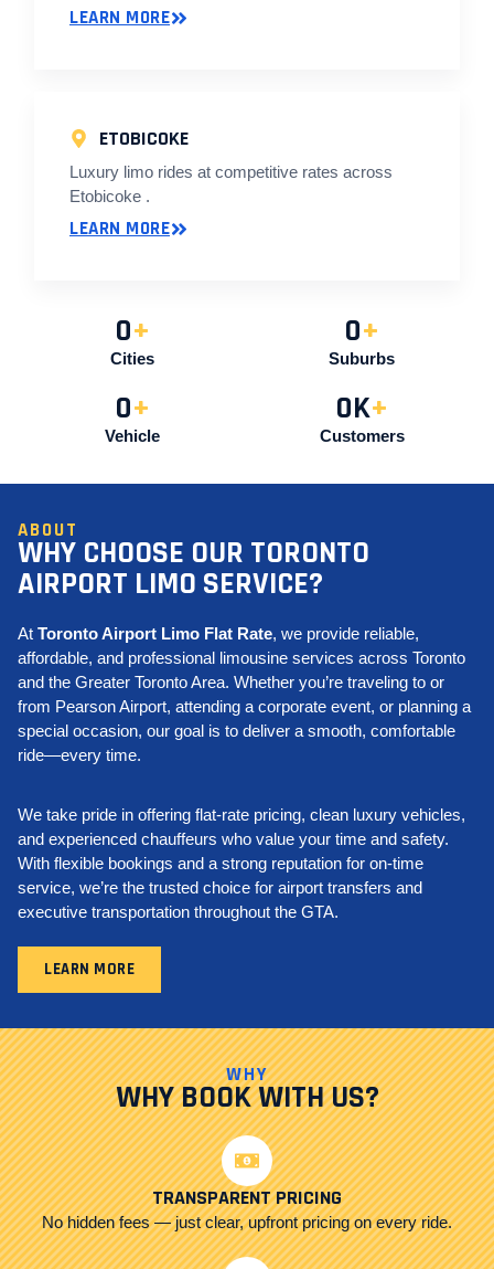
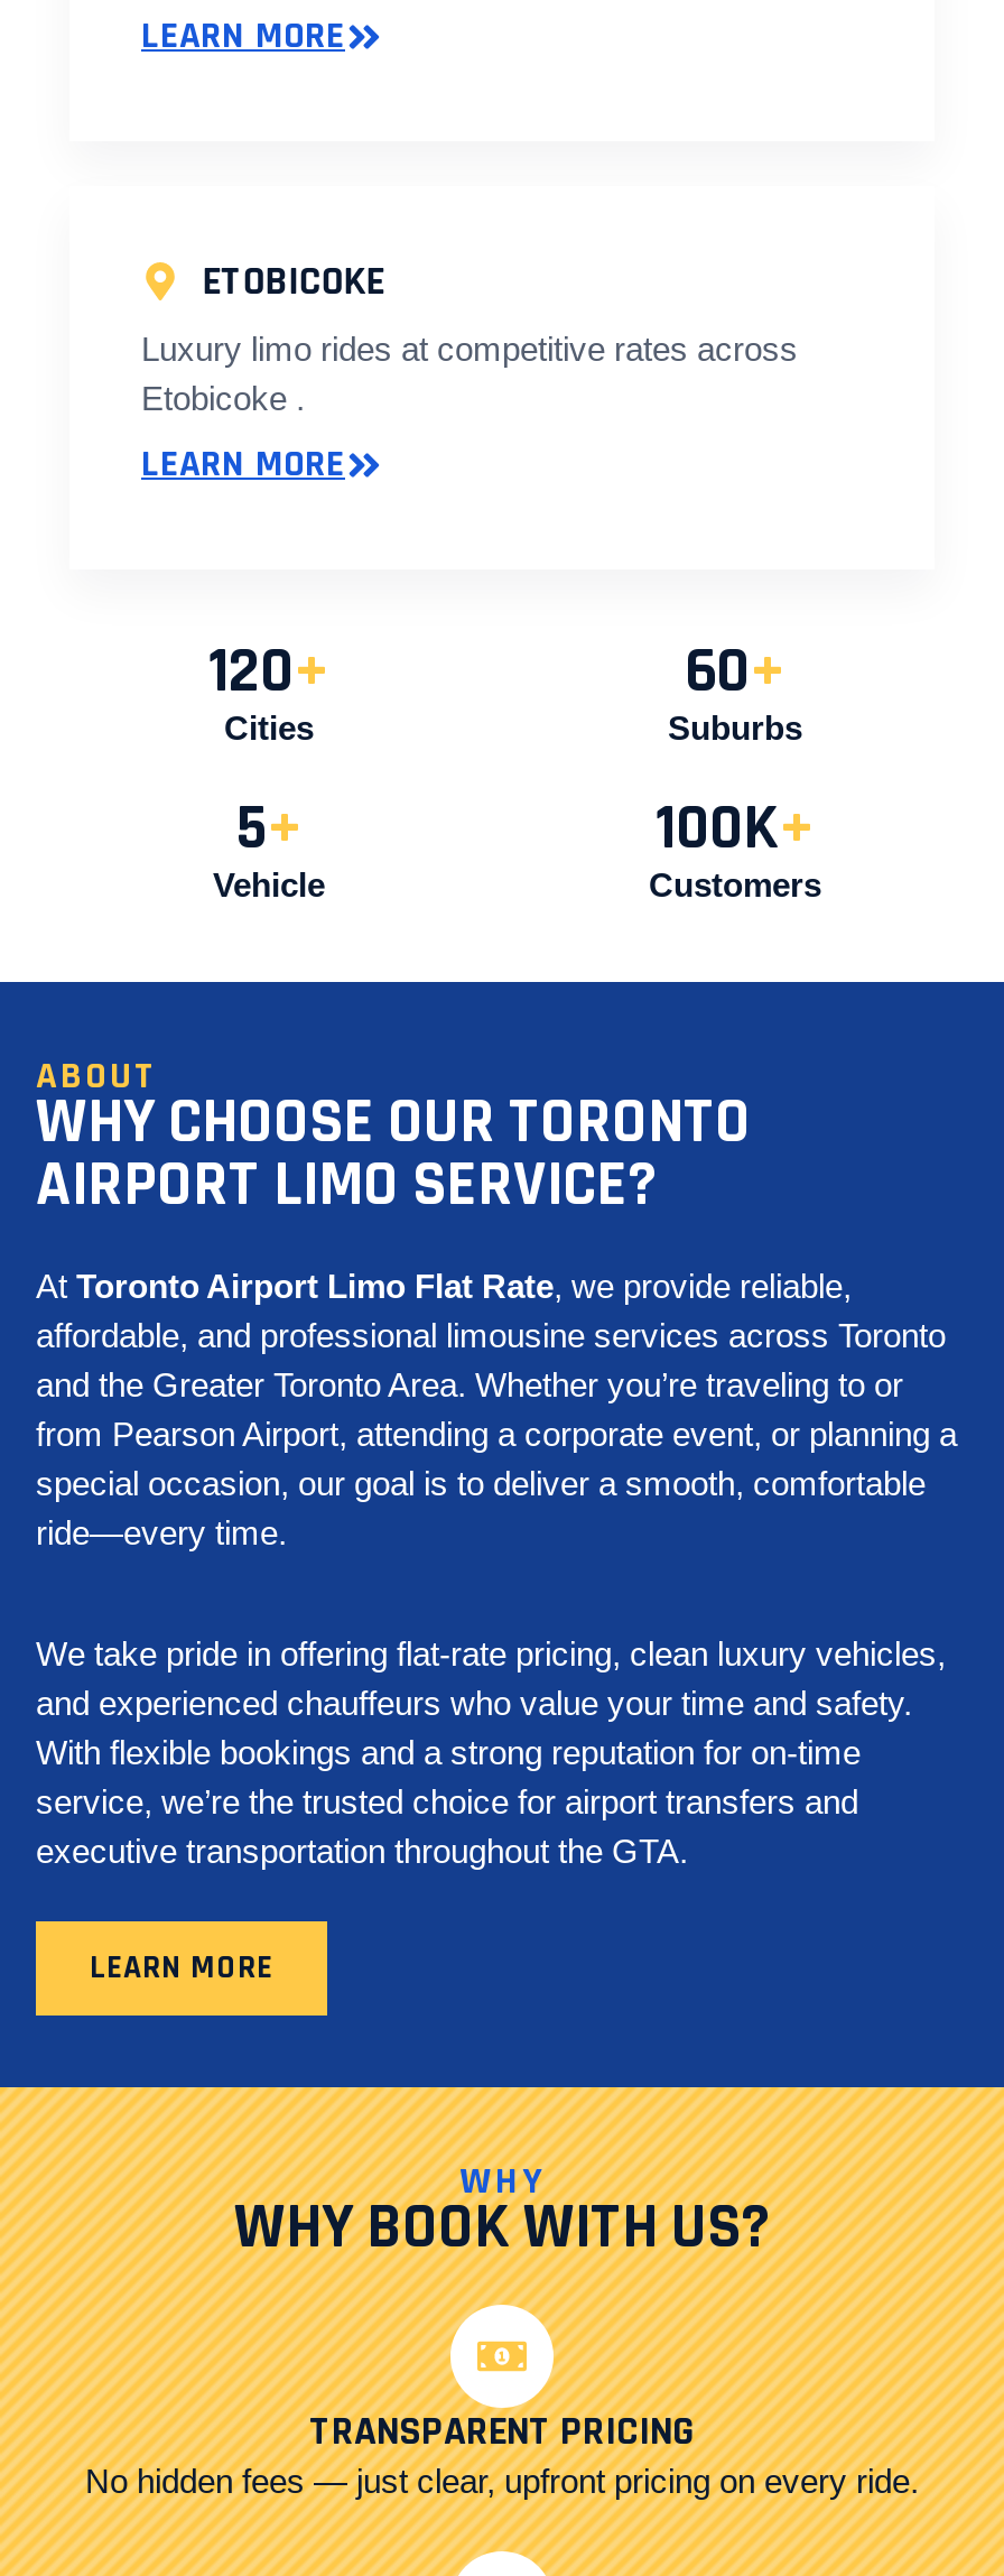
[115,312,149,351] 0 + -> [208,632,329,713] 120 +
[345,312,379,351] 0 + -> [685,632,785,713] 60 +
[115,389,149,429] 0 + -> [235,789,303,870] 5 +
[336,389,388,429] 0K + -> [656,789,815,870] 100K +

